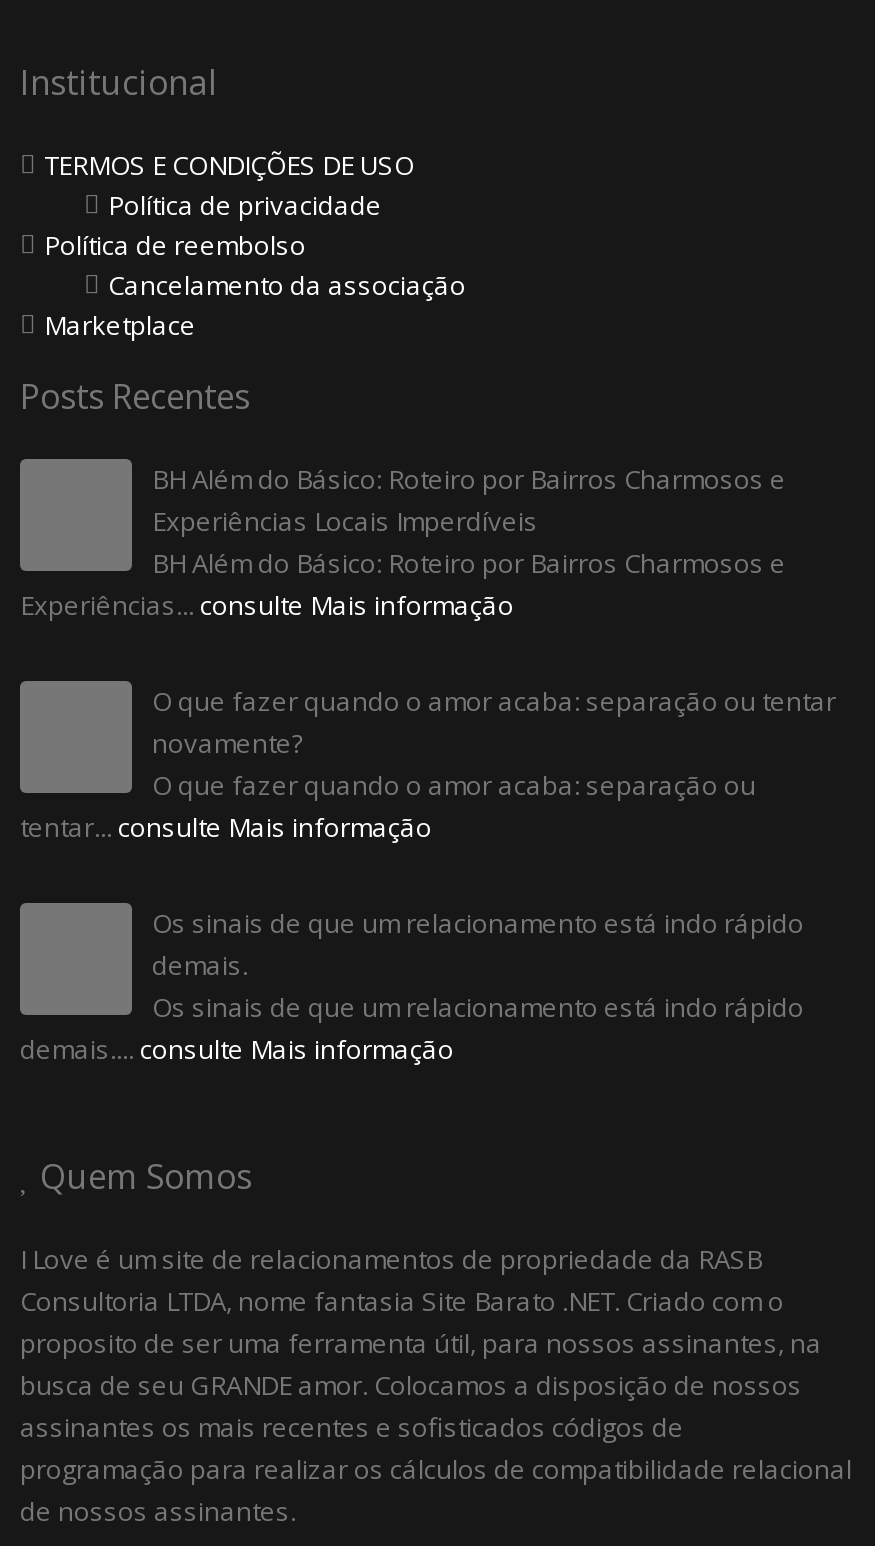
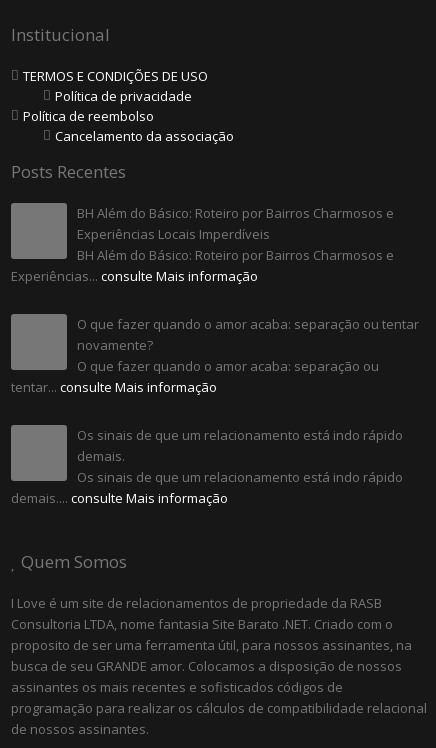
[44,307,196,343] Marketplace -> none

